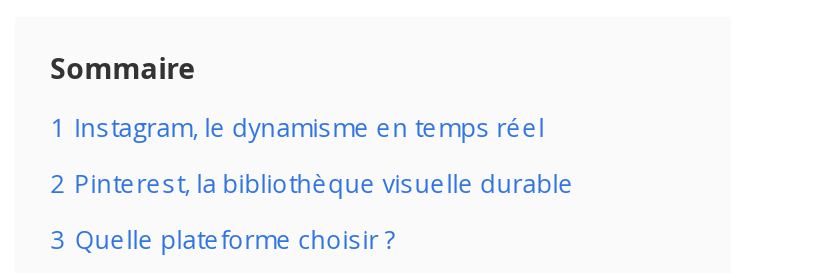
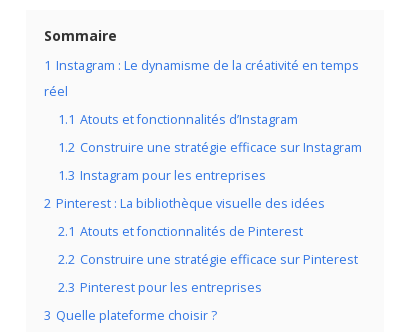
[51,111,575,201] 1 Instagram, le dynamisme en temps réel | 2 Pinterest, la bibliothèque visuelle durable -> [44,57,362,296] 1 Instagram : Le dynamisme de la créativité en temps | réel | 1.1 Atouts et fonctionnalités d’Instagram | 1.2 Construire une stratégie efficace sur Instagram | 1.3 Instagram pour les entreprises | 2 Pinterest : La bibliothèque visuelle des idées | 2.1 Atouts et fonctionnalités de Pinterest | 2.2 Construire une stratégie efficace sur Pinterest | 2.3 Pinterest pour les entreprises

